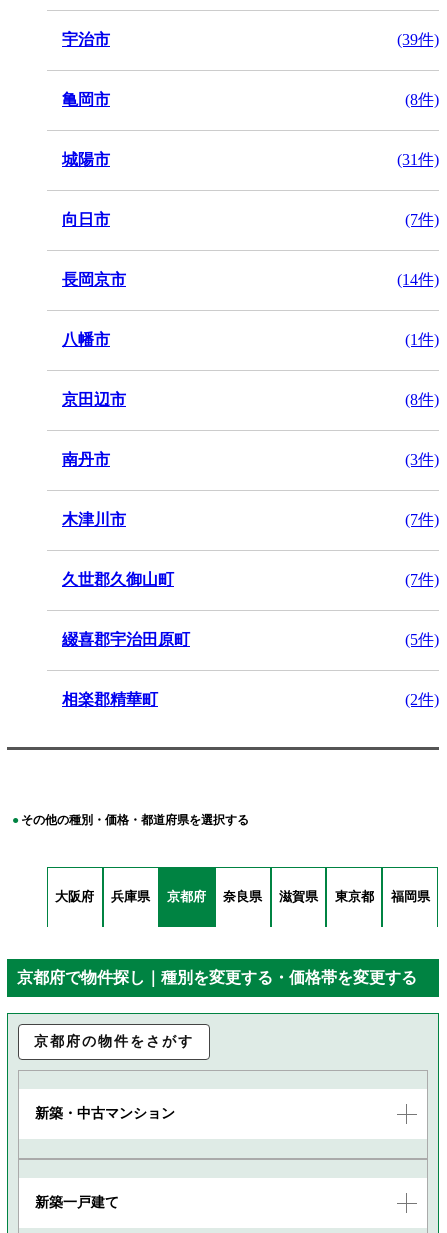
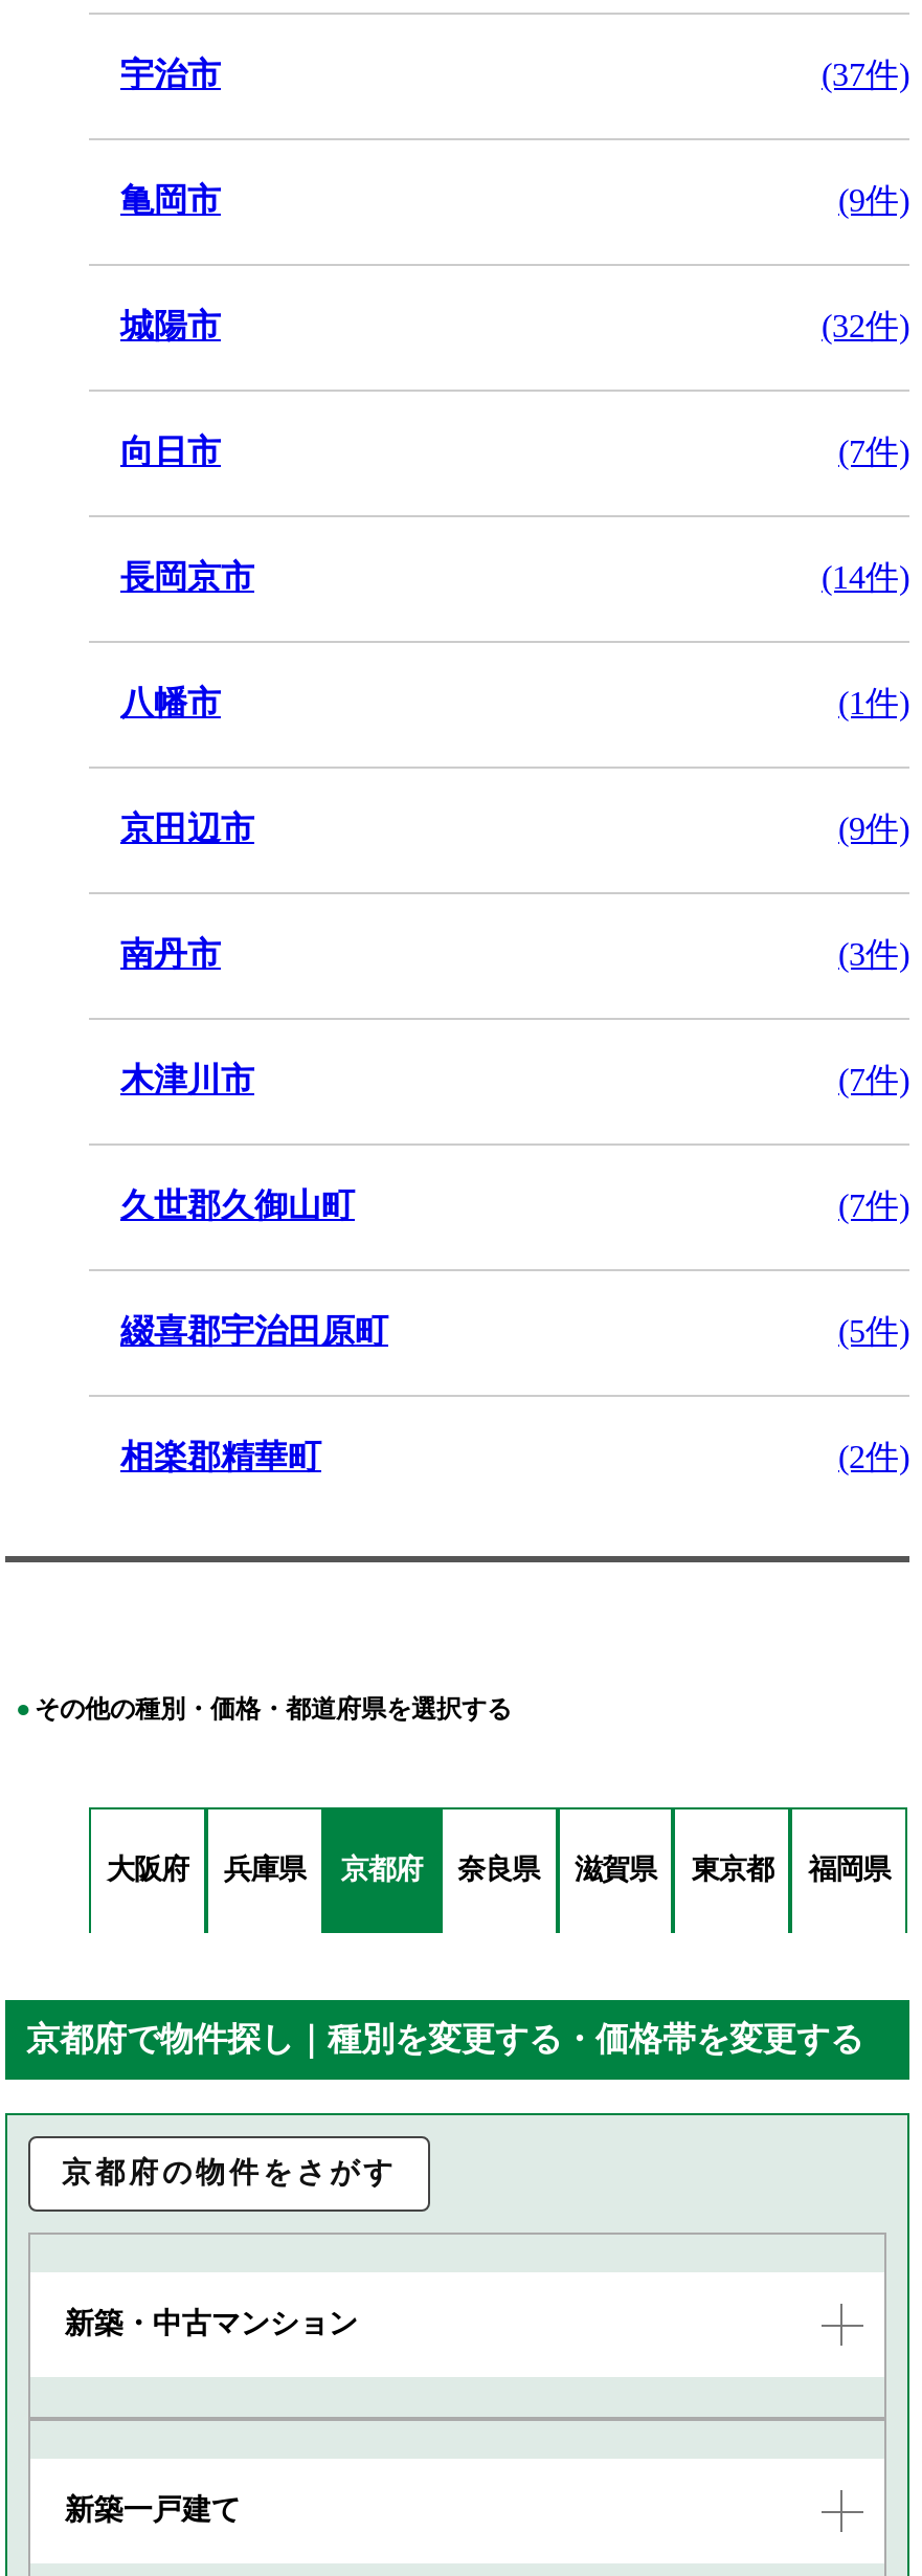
[397,30,439,47] (39件) -> [822,55,909,91] (37件)
[405,90,439,107] (8件) -> [838,181,909,217] (9件)
[397,150,439,167] (31件) -> [822,307,909,342] (32件)
[405,390,439,407] (8件) -> [838,809,909,845] (9件)

